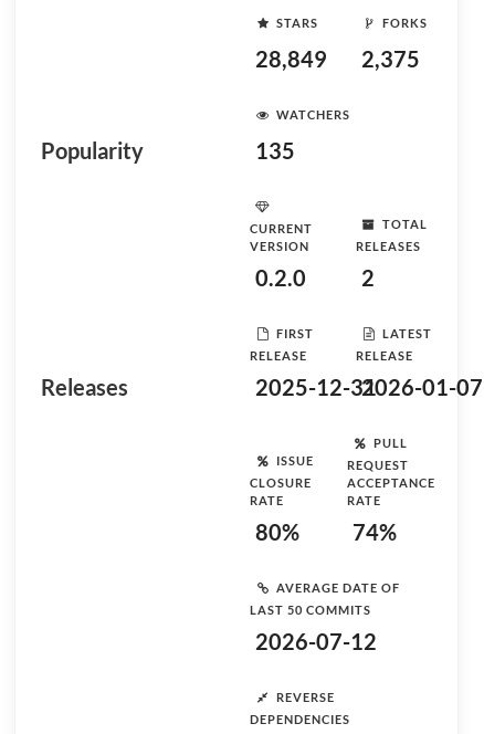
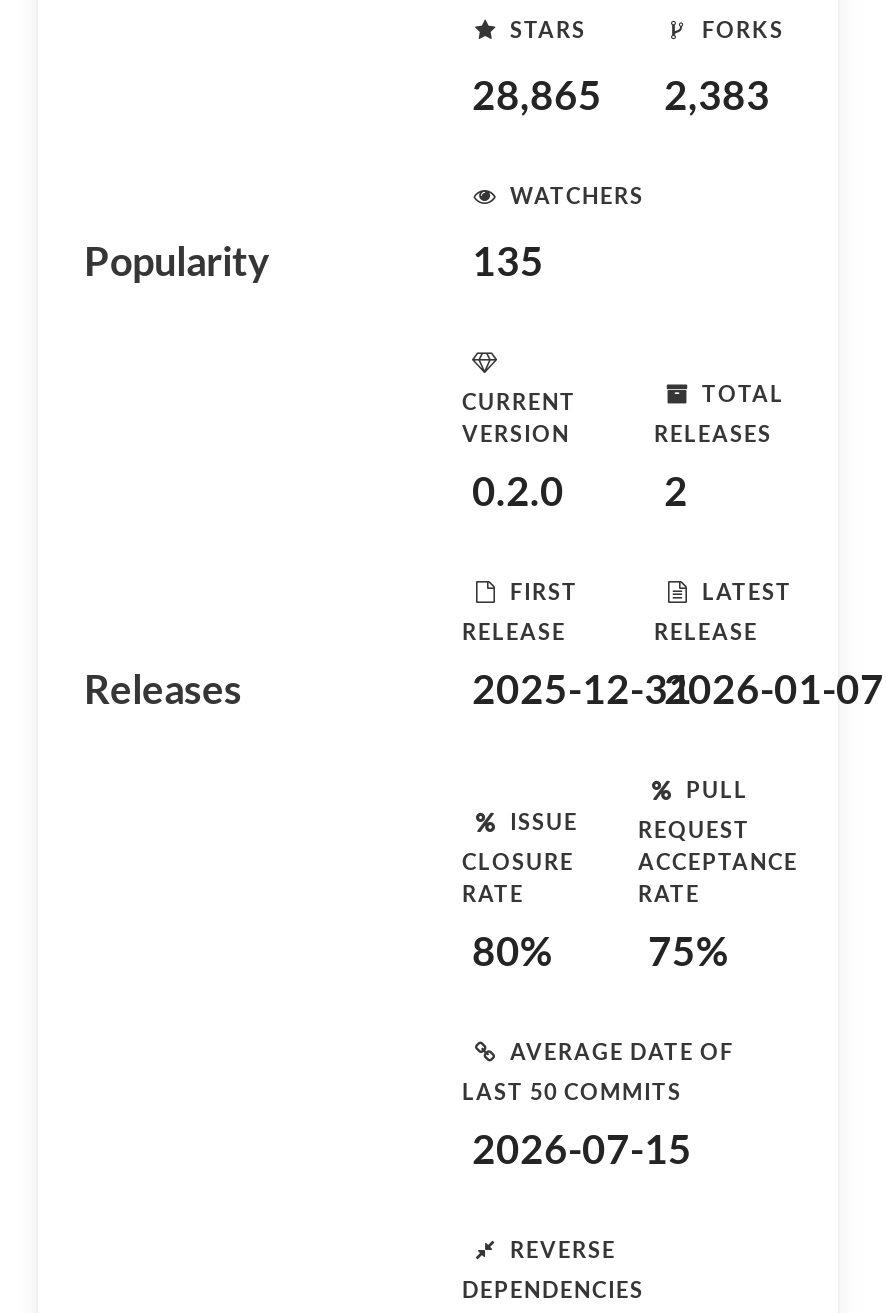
[255,45,327,72] 28,849 -> [472,70,602,118] 28,865
[361,45,420,72] 2,375 -> [664,70,770,118] 2,383
[255,518,397,545] 80% 74% -> [472,926,728,974] 80% 75%
[255,628,377,654] 2026-07-12 -> [472,1124,692,1172] 2026-07-15

